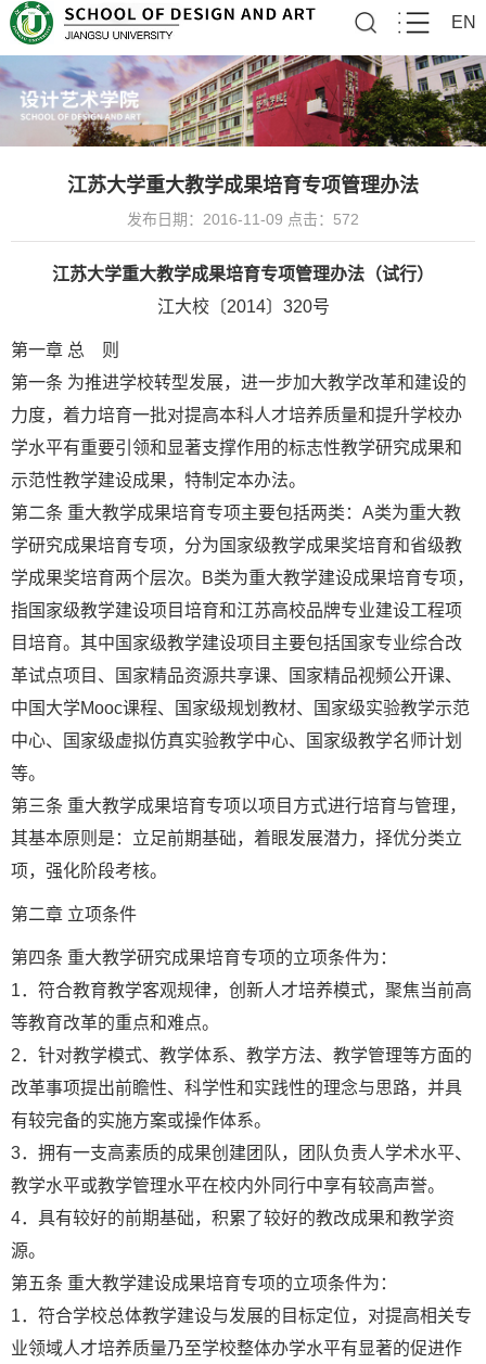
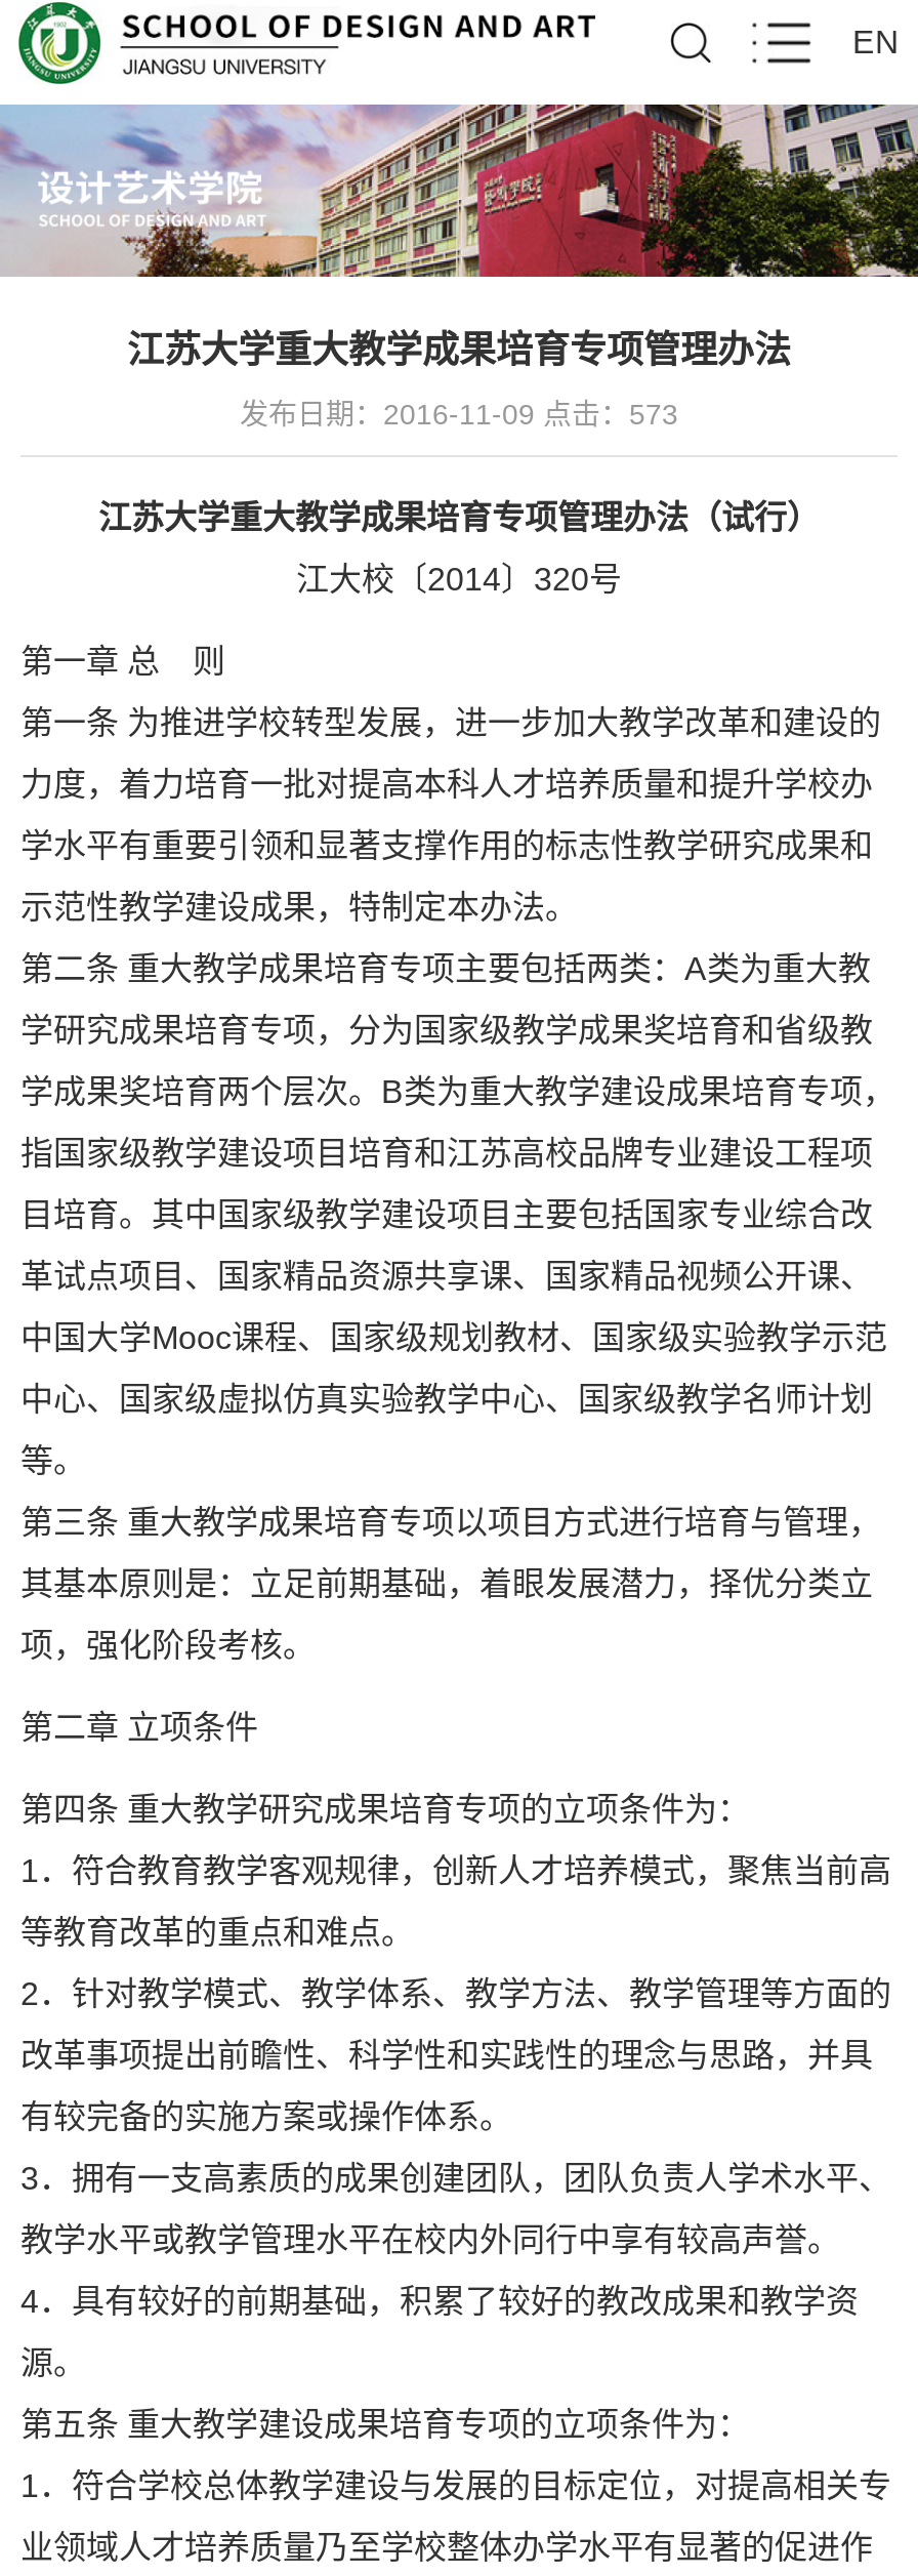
[127,210,359,227] 发布日期：2016-11-09 点击：572 -> [240,397,678,430] 发布日期：2016-11-09 点击：573

